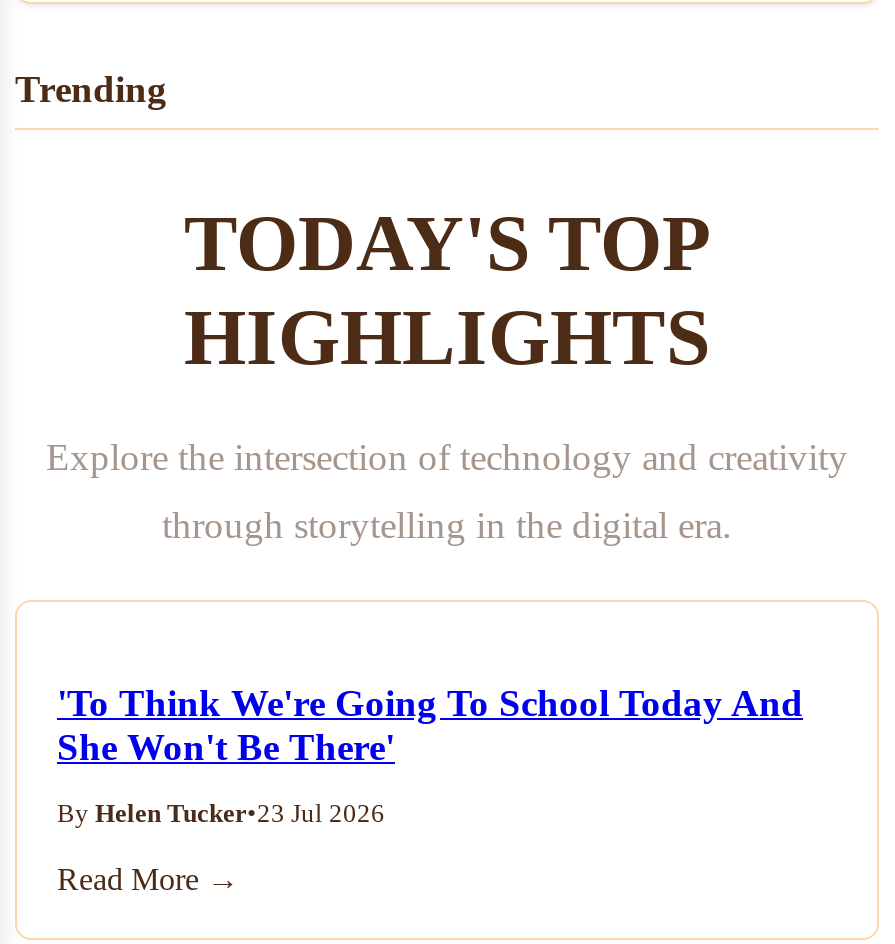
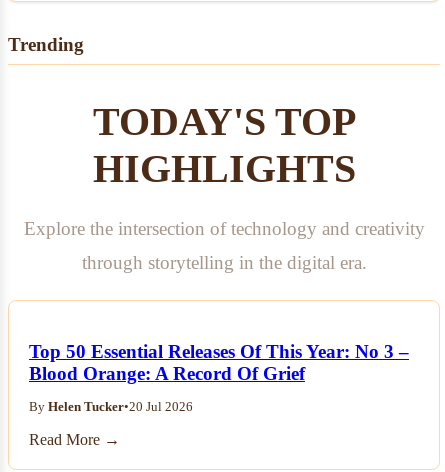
[57,681,803,767] 'To Think We're Going To School Today And | She Won't Be There' -> [29,340,409,383] Top 50 Essential Releases Of This Year: No 3 – | Blood Orange: A Record Of Grief
[57,799,385,827] By Helen Tucker•23 Jul 2026 -> [29,399,193,413] By Helen Tucker•20 Jul 2026

